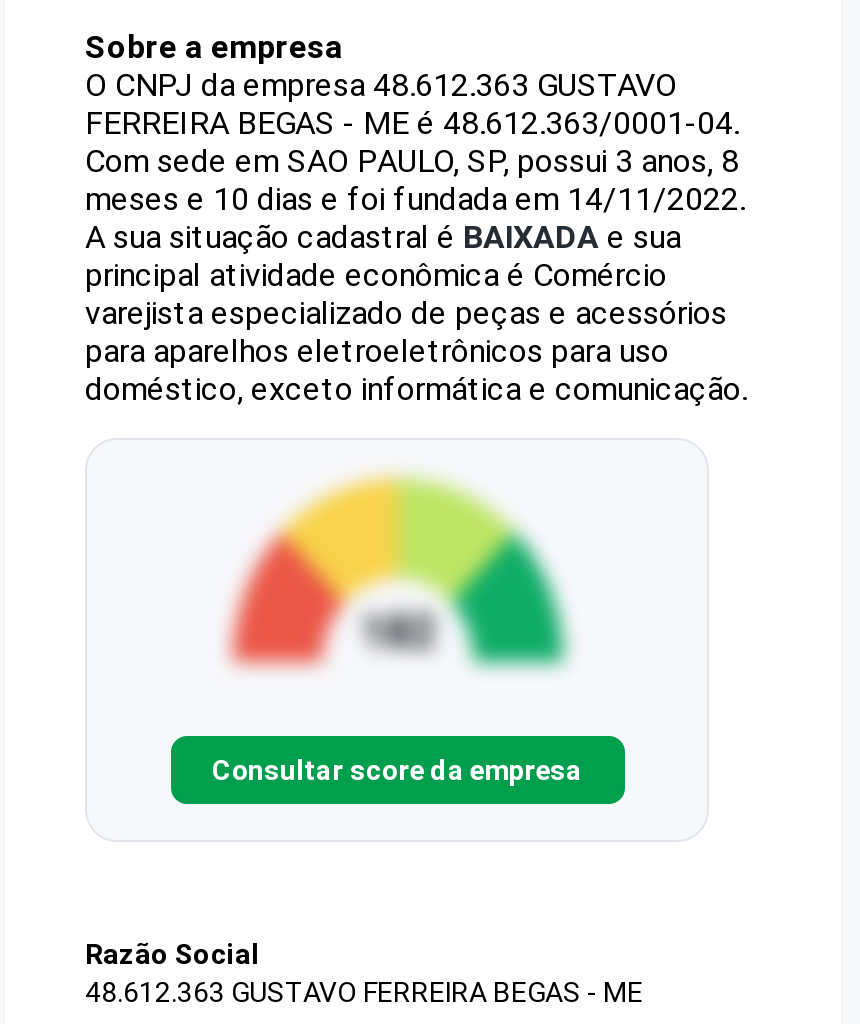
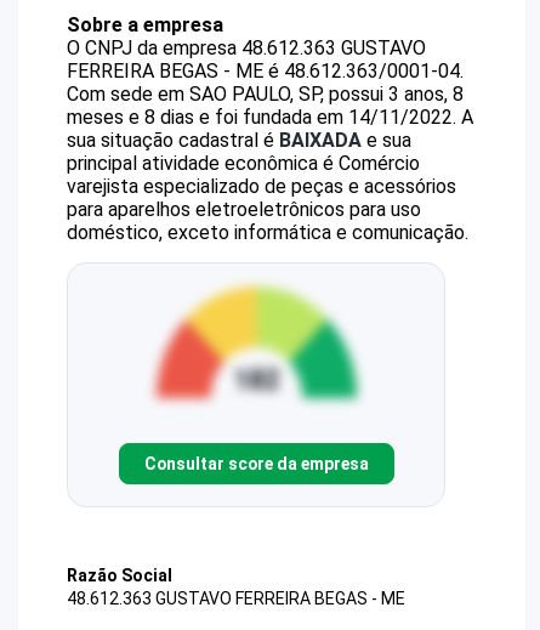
[85,180,745,256] meses e 10 dias e foi fundada em 14/11/2022. | A sua situação cadastral é BAIXADA e sua -> [67,106,473,152] meses e 8 dias e foi fundada em 14/11/2022. A | sua situação cadastral é BAIXADA e sua

